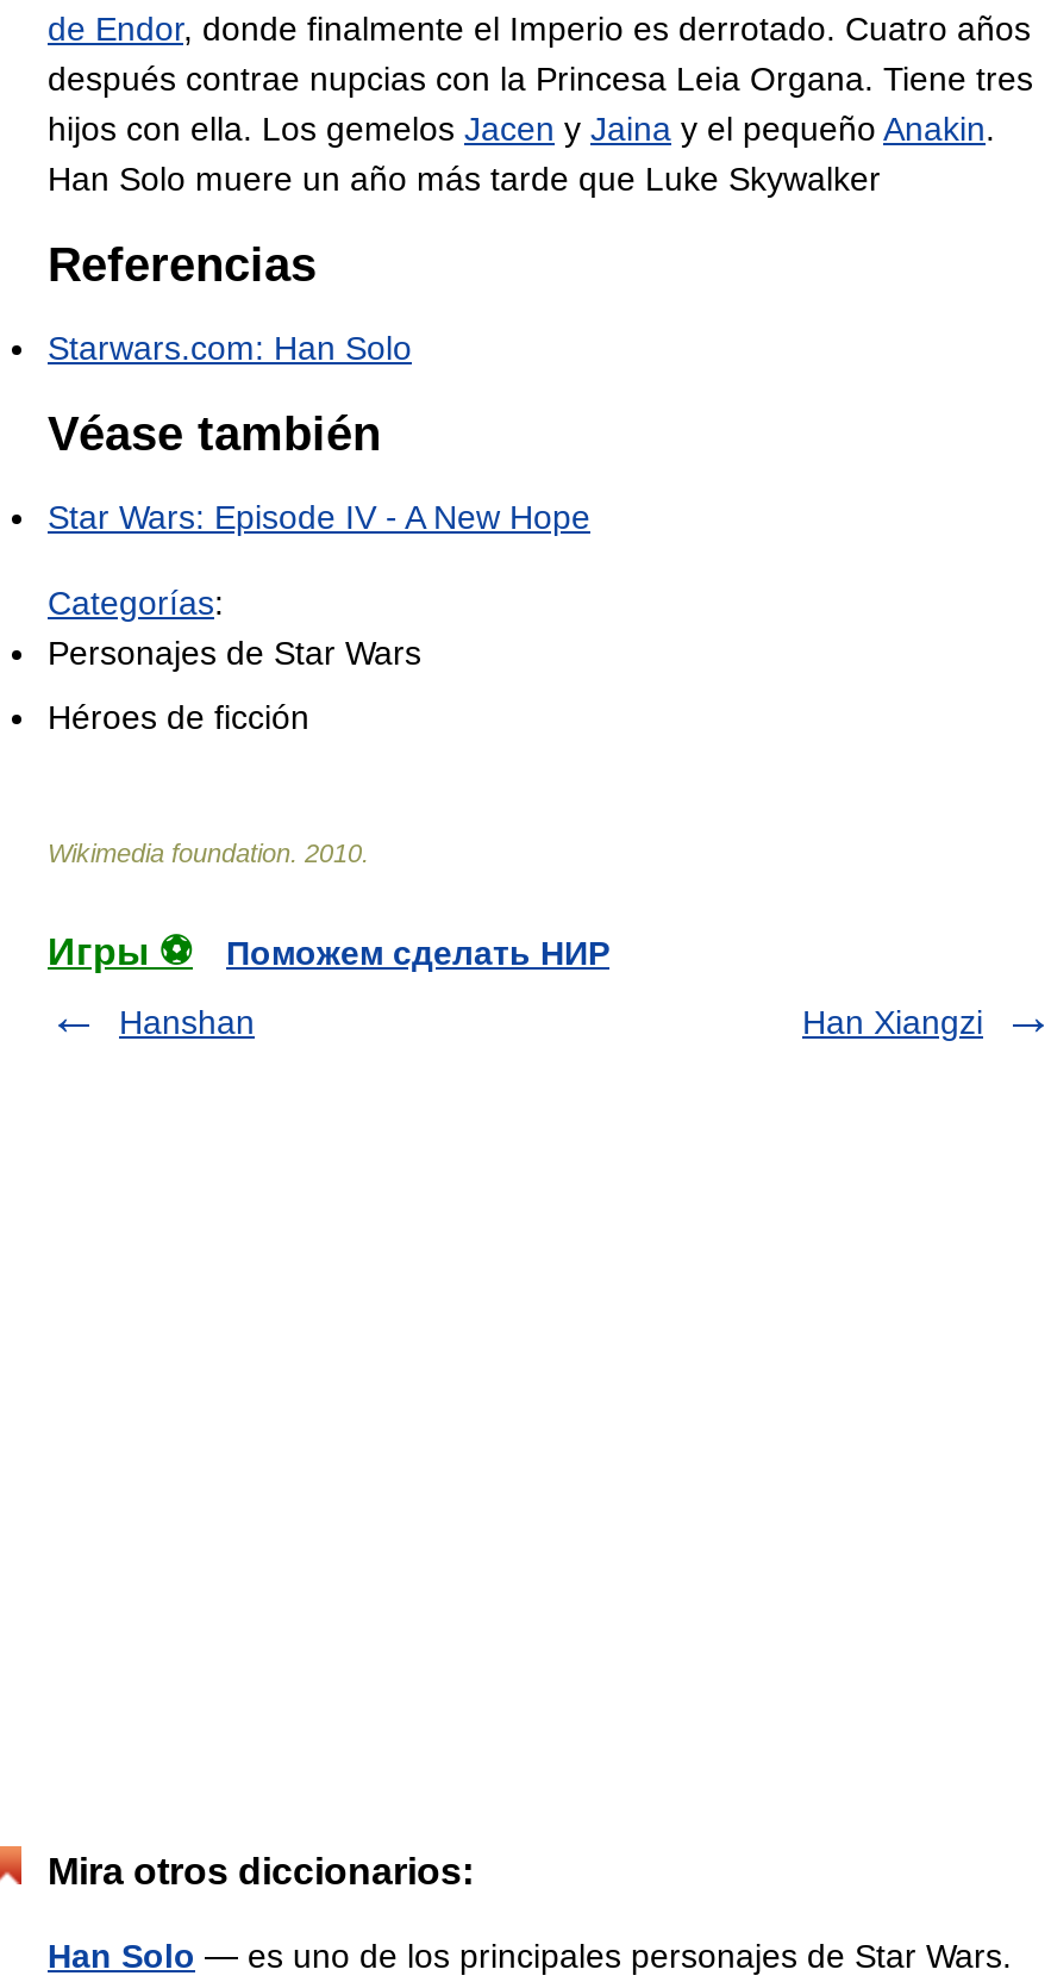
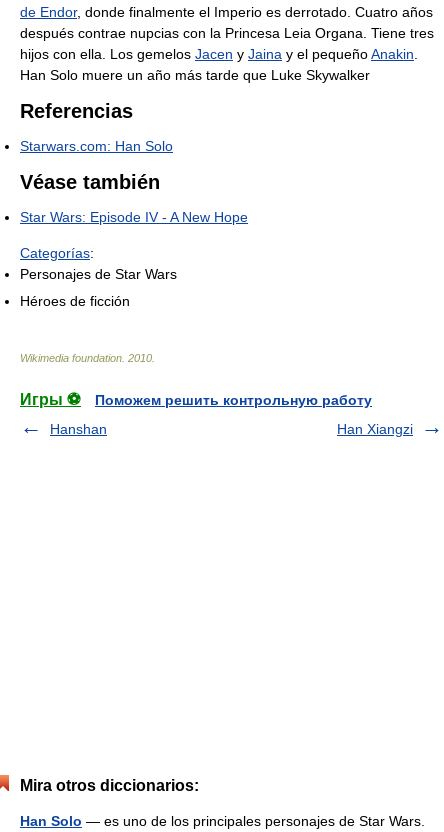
[226,934,609,972] Поможем сделать НИР -> [95,392,372,408] Поможем решить контрольную работу

